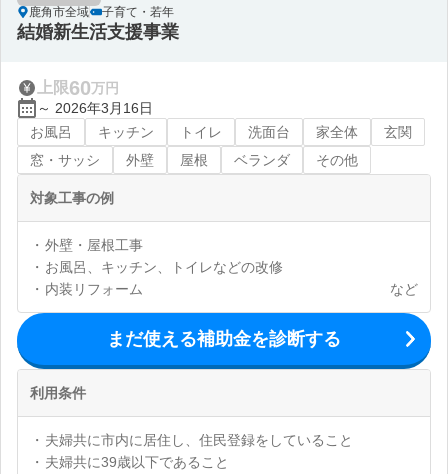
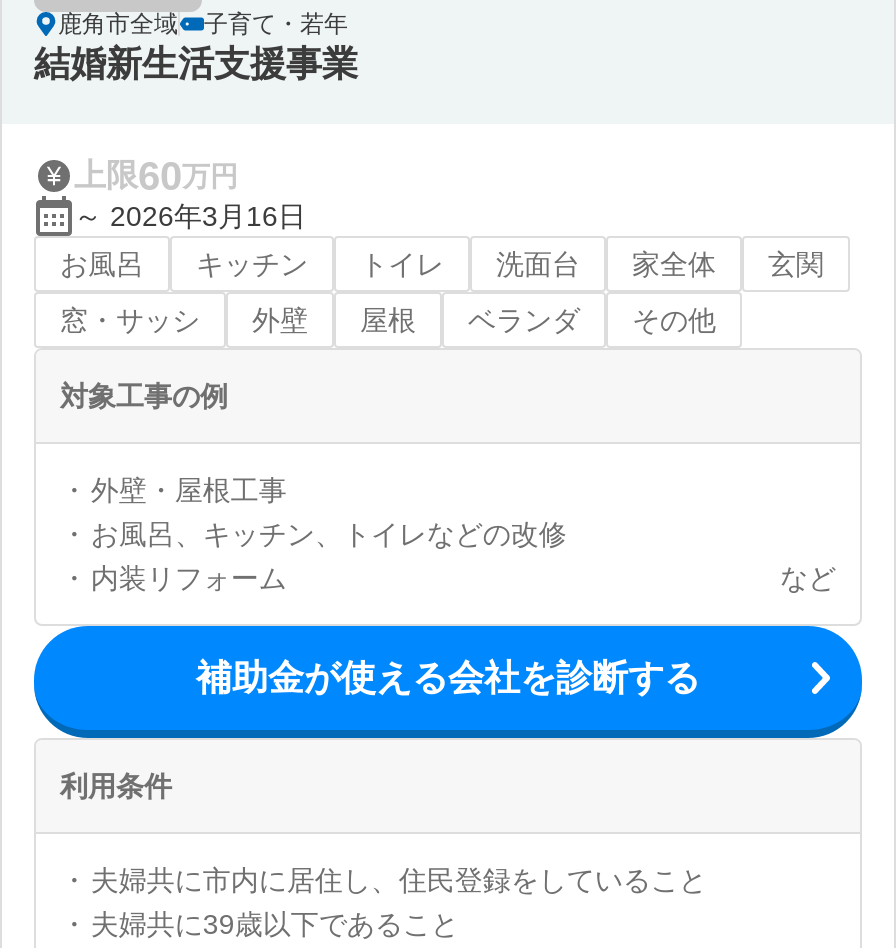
[107,329,341,349] まだ使える補助金を診断する -> [196,658,700,698] 補助金が使える会社を診断する

